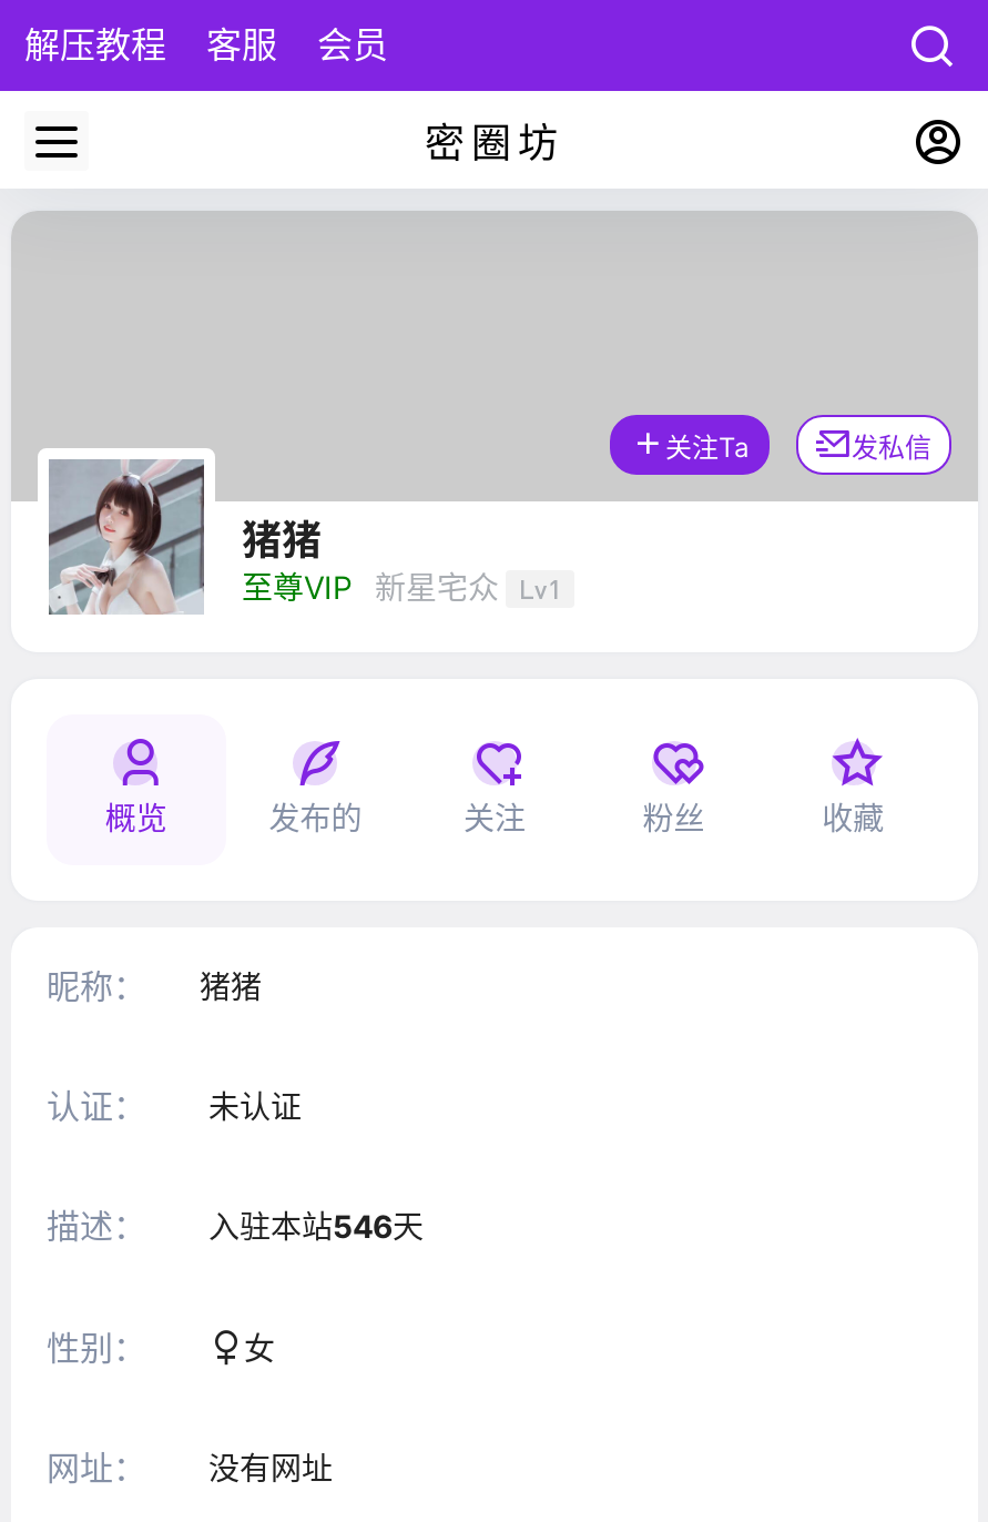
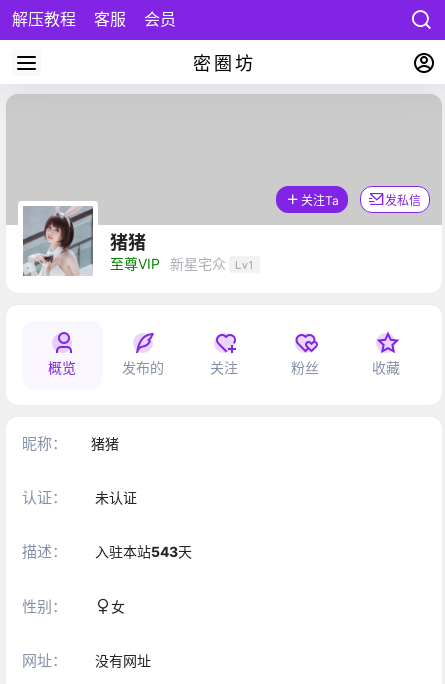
[47,1204,424,1246] 描述： 入驻本站546天 -> [22,542,192,561] 描述： 入驻本站543天

